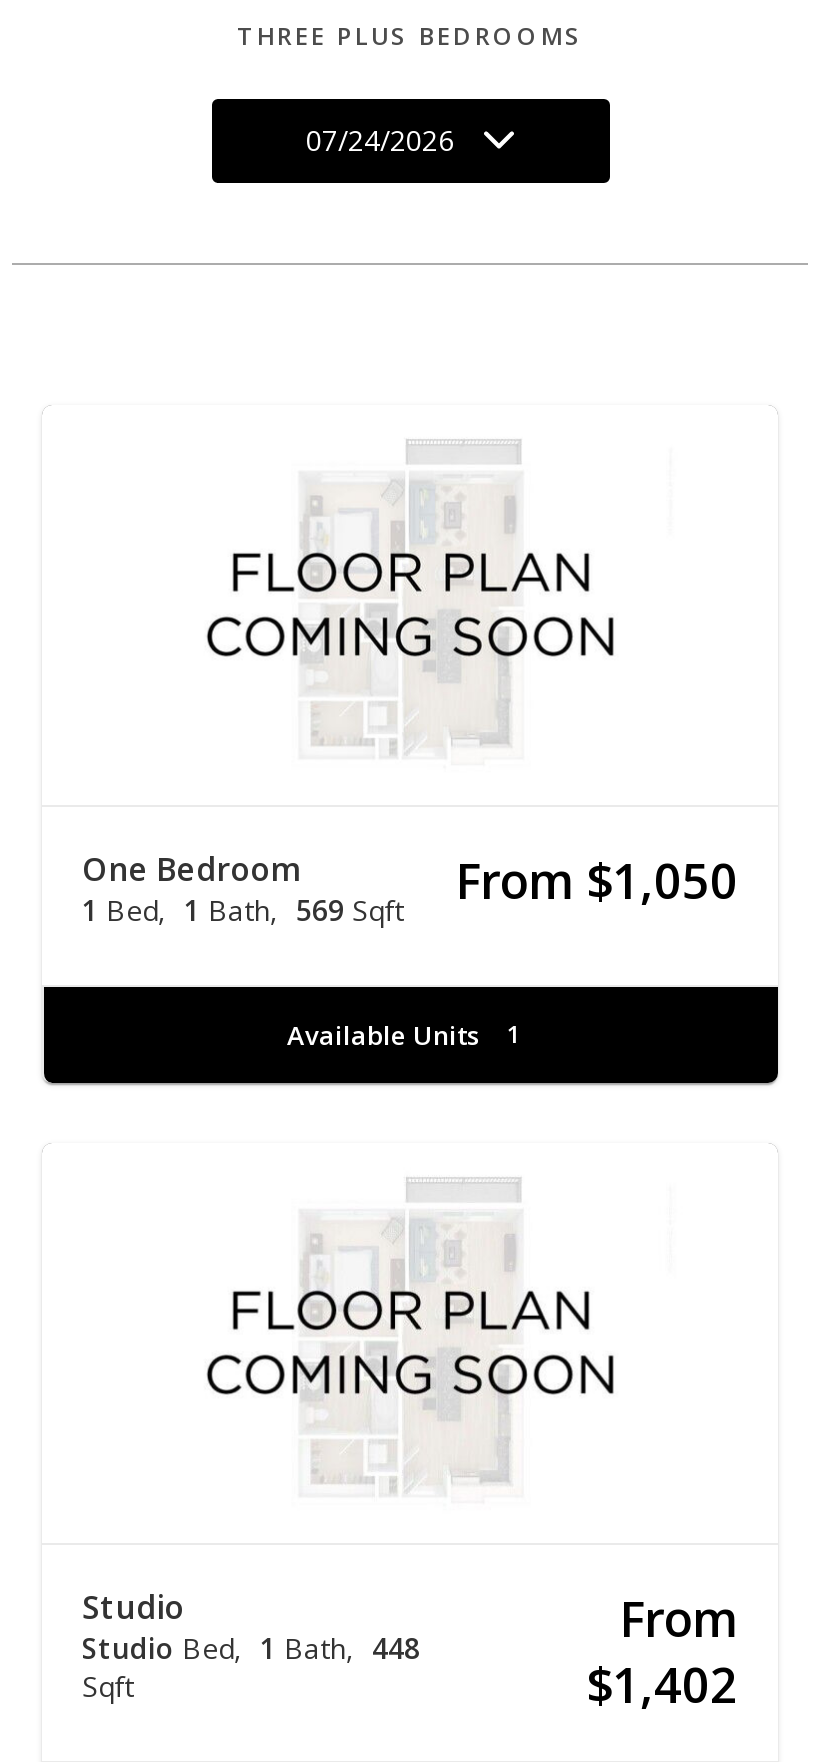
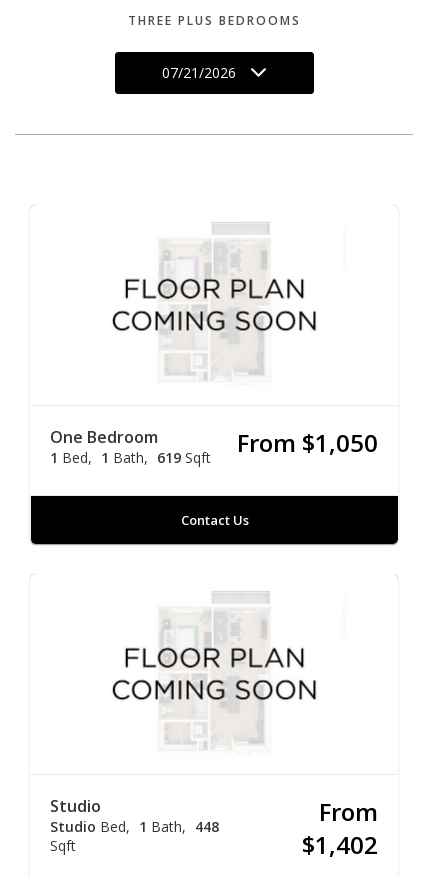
[306,120,454,158] 07/24/2026 -> [162,63,236,82] 07/21/2026
[82,846,738,928] 1 Bed 1 Bath 569 Sqft From $1,050 -> [50,426,378,467] 1 Bed 1 Bath 619 Sqft From $1,050
[287,1016,521,1052] Available Units | 1 -> [180,511,248,529] Contact Us

